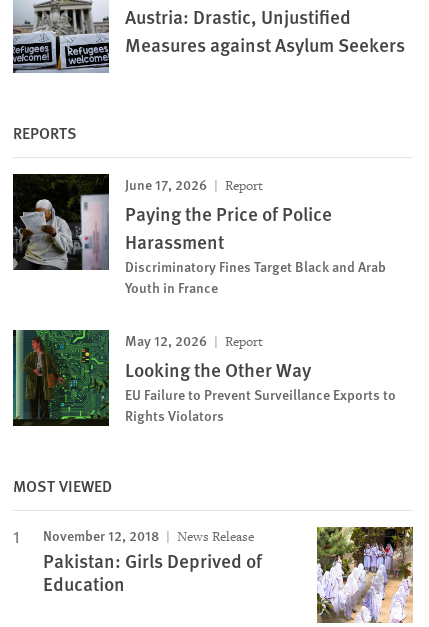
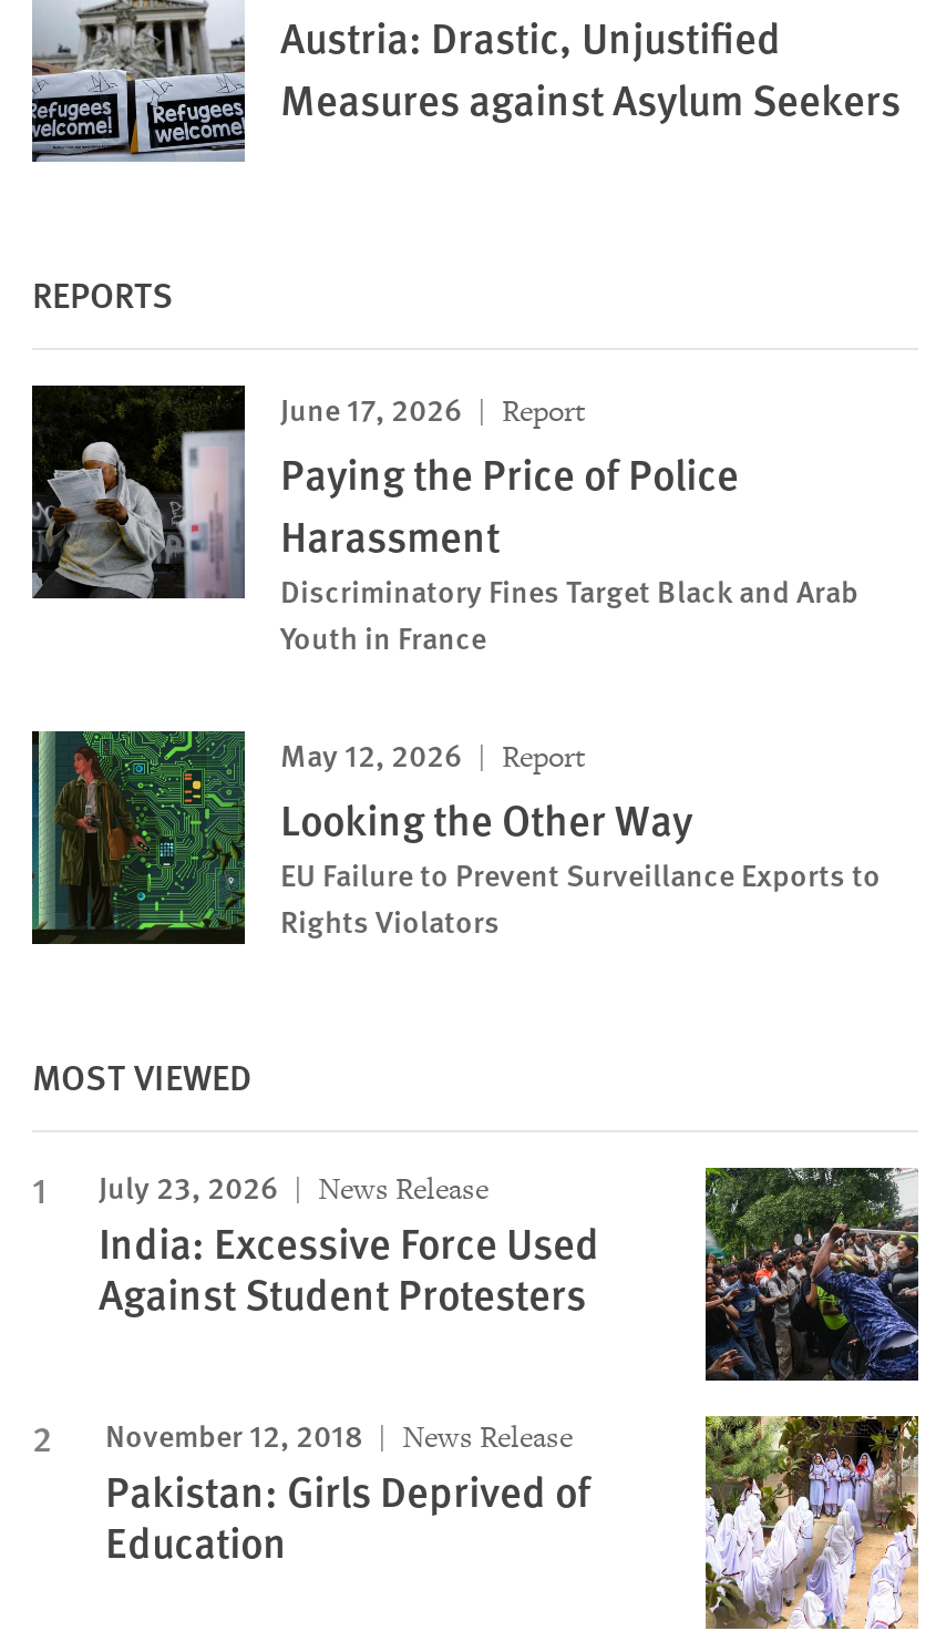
none -> [99,1164,599,1324] July 23, 2026 | News Release | India: Excessive Force Used | Against Student Protesters
none -> [703,1166,920,1383] [image]

